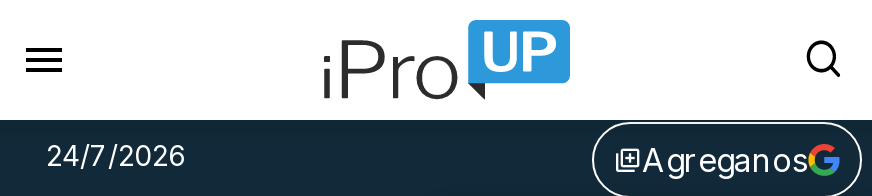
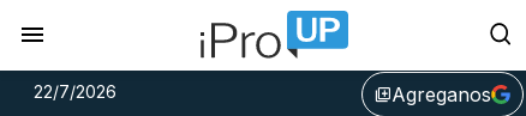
[46,138,186,172] 24/7/2026 -> [34,81,116,102] 22/7/2026

